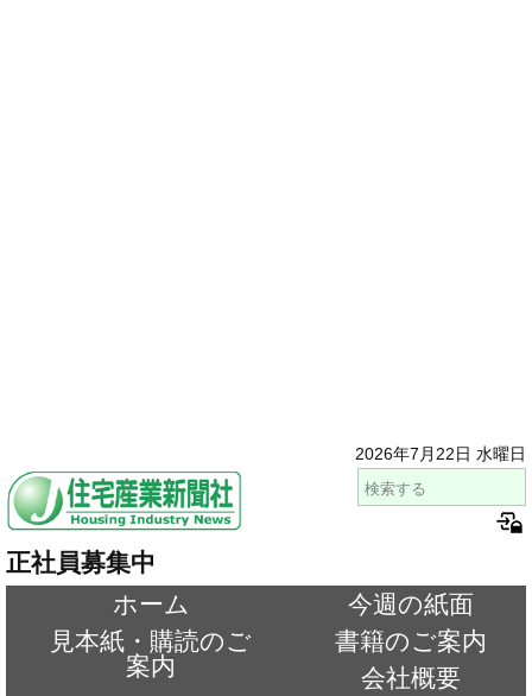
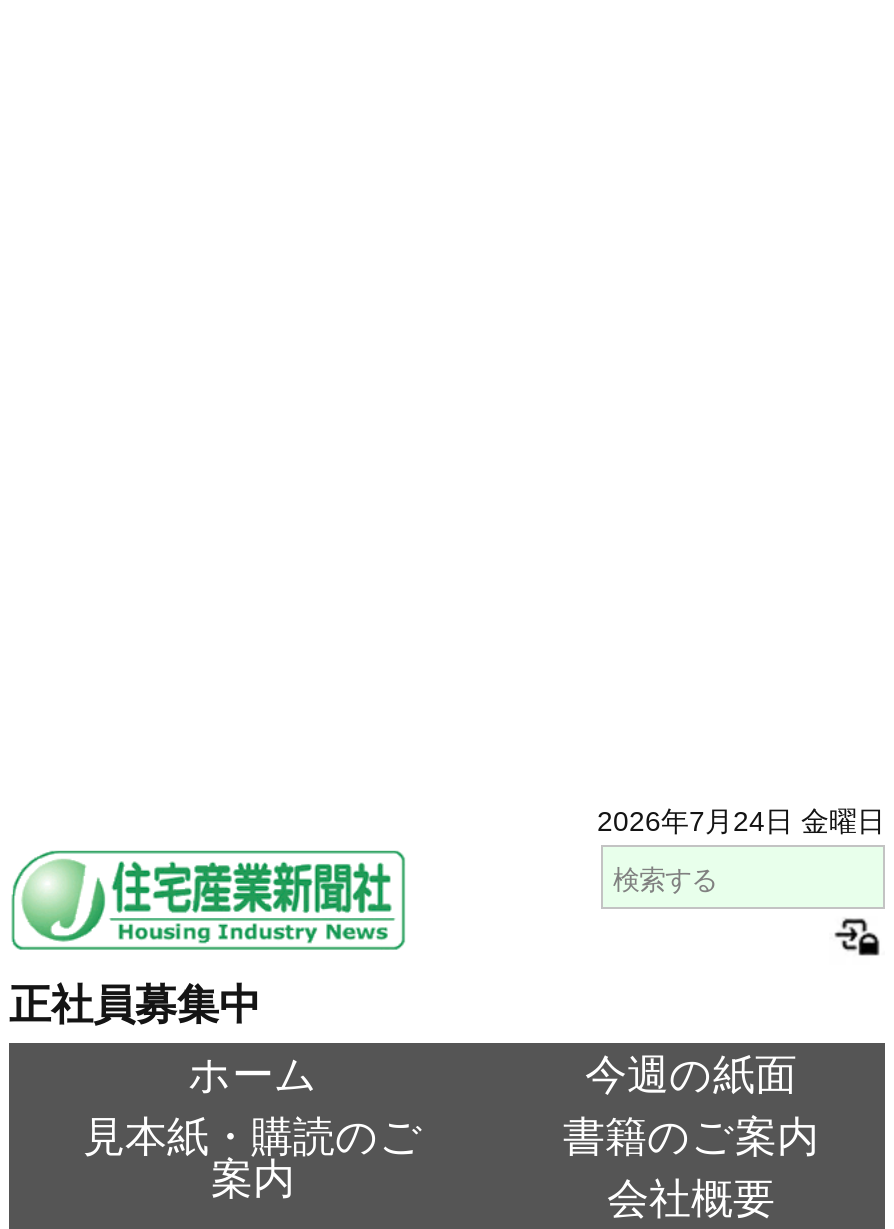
[355,444,526,463] 2026年7月22日 水曜日 -> [597,805,885,837] 2026年7月24日 金曜日

